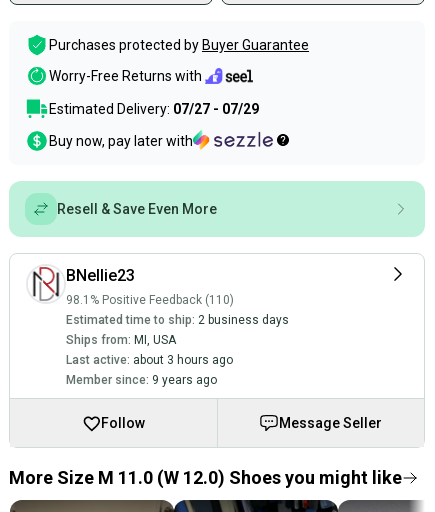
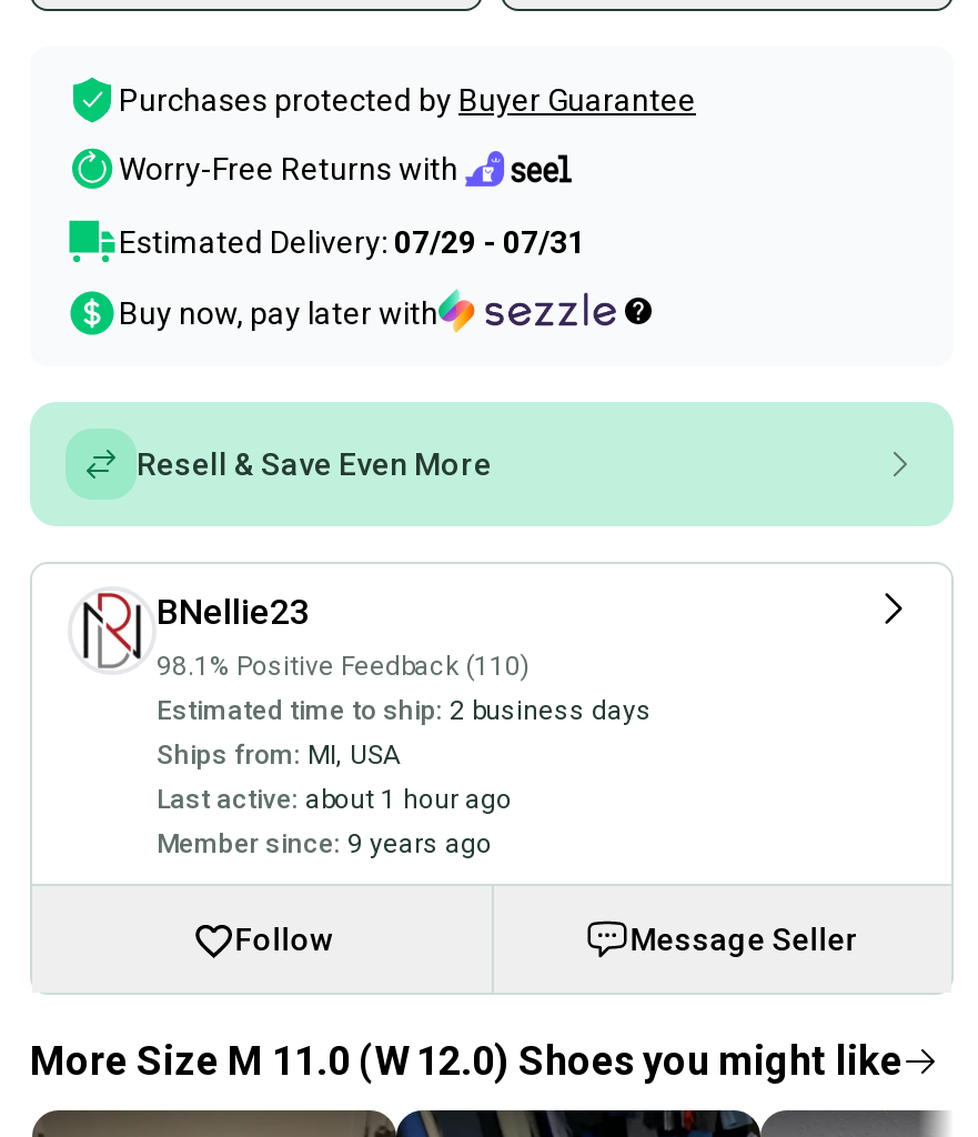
[49,101,259,117] Estimated Delivery: 07/27 - 07/29 -> [119,224,585,260] Estimated Delivery: 07/29 - 07/31
[66,353,233,367] Last active: about 3 hours ago -> [157,784,512,815] Last active: about 1 hour ago

